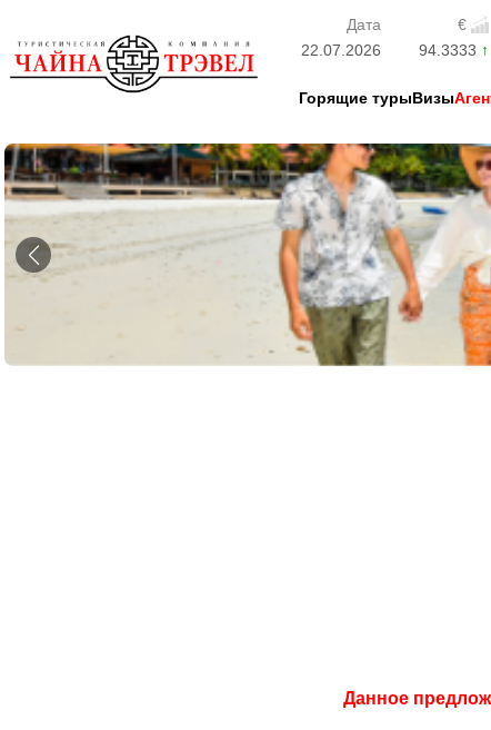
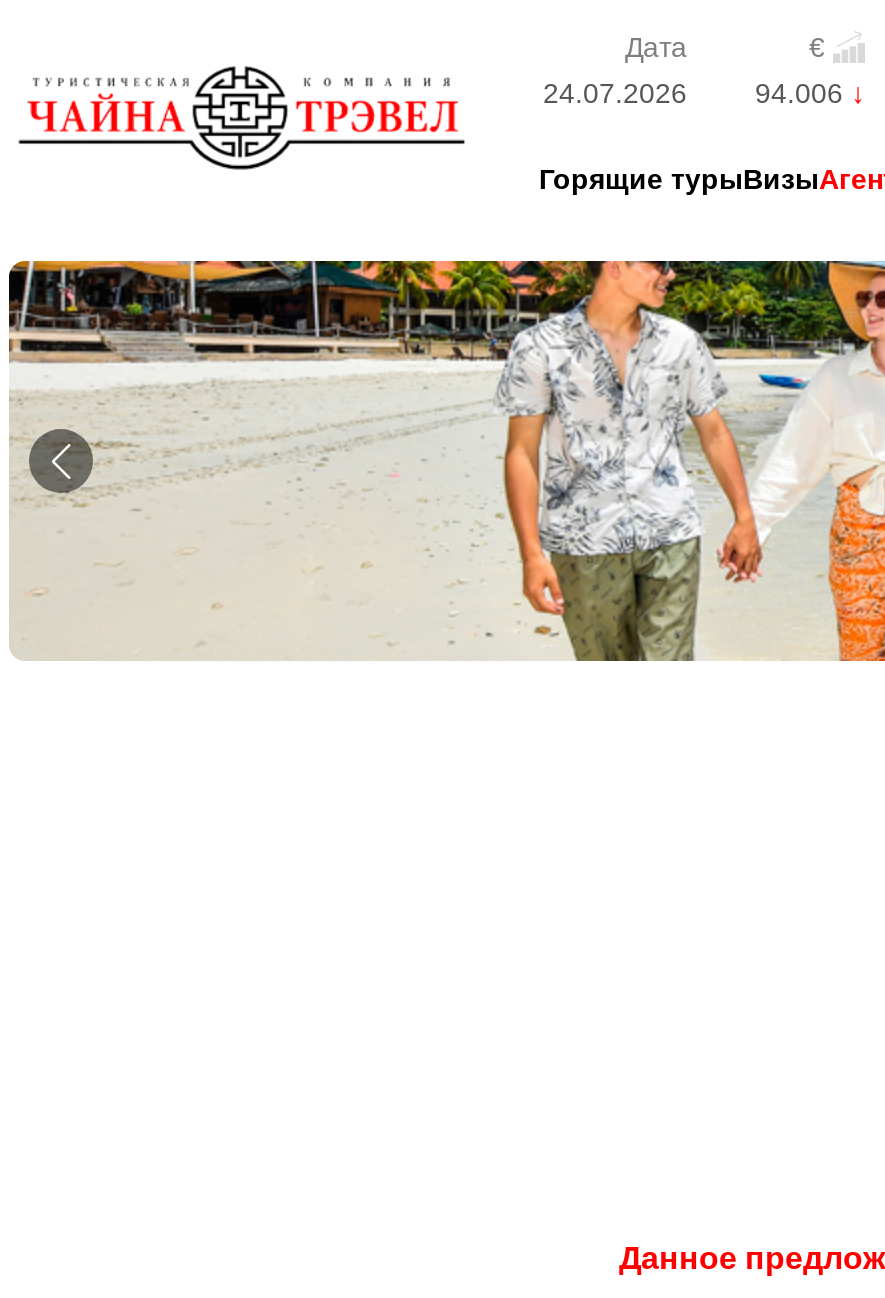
[301,41,381,59] 22.07.2026 -> [543,77,687,109] 24.07.2026
[419,41,481,59] 94.3333 -> [755,77,851,109] 94.006

